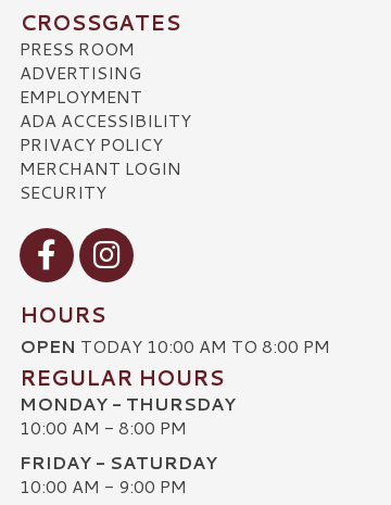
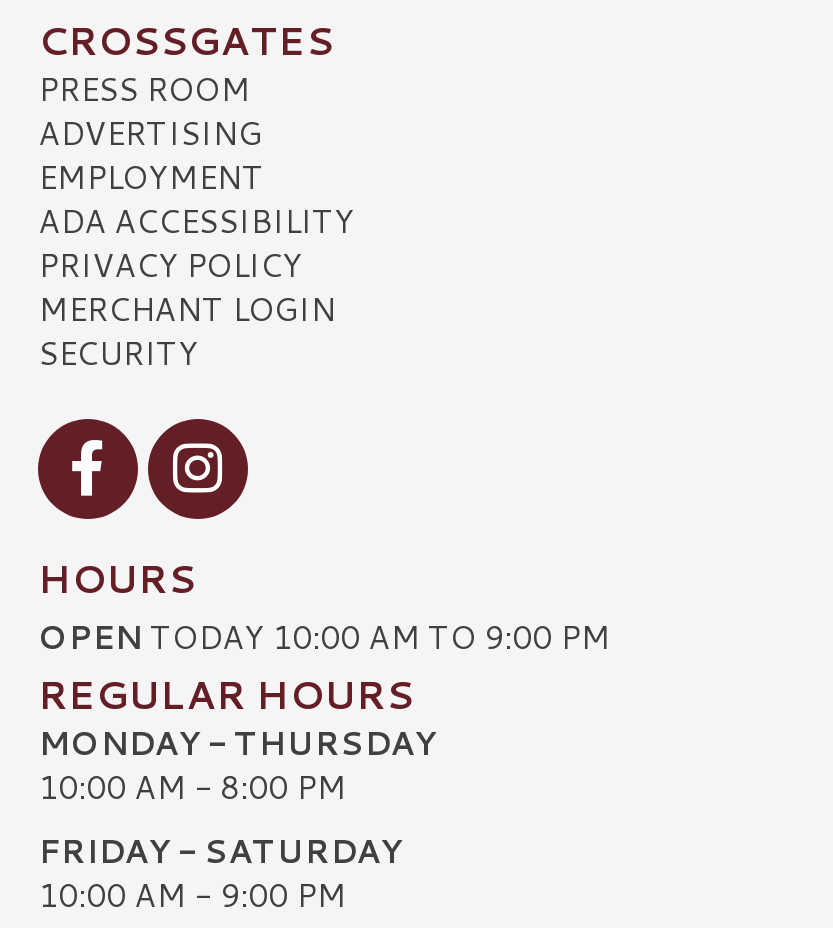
[20,333,330,358] OPEN TODAY 10:00 AM TO 8:00 PM -> [38,613,610,659] OPEN TODAY 10:00 AM TO 9:00 PM

